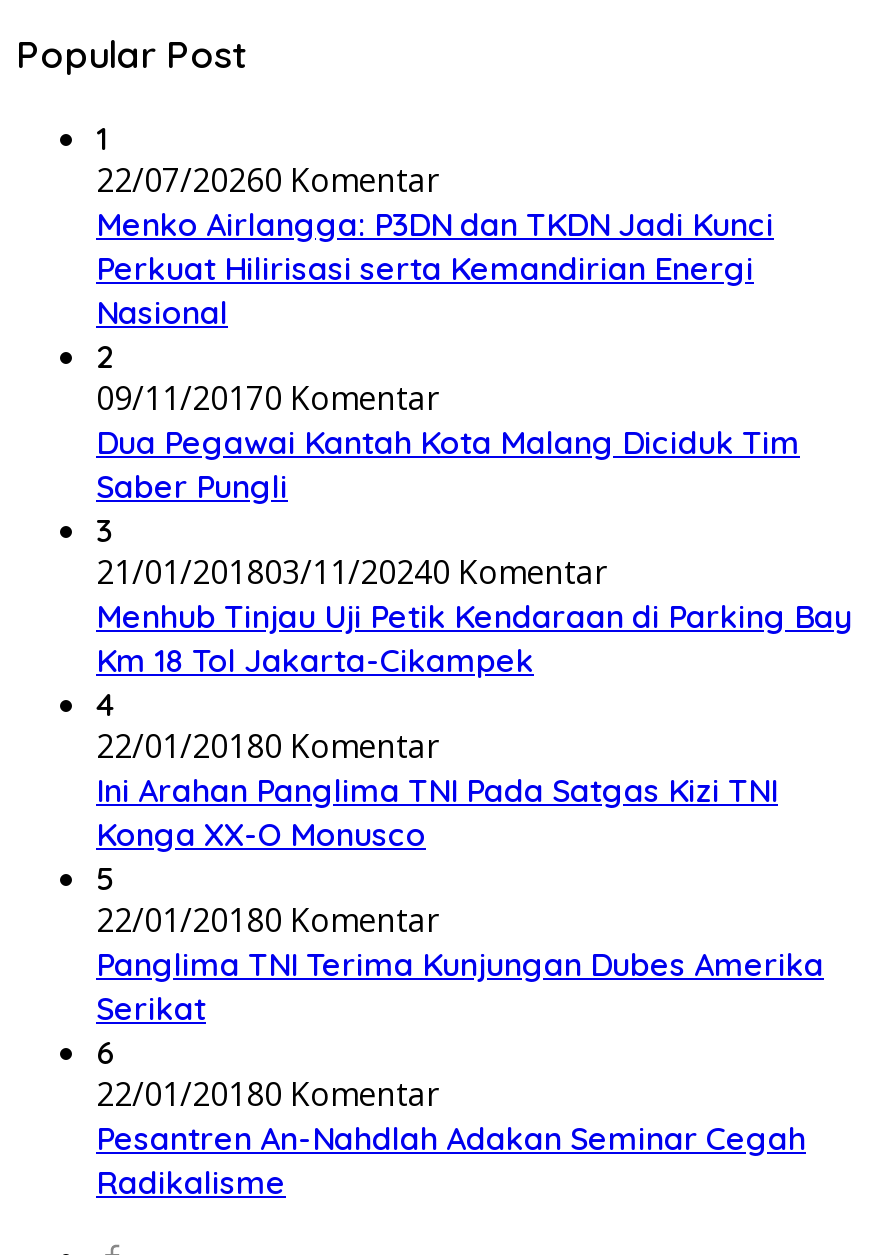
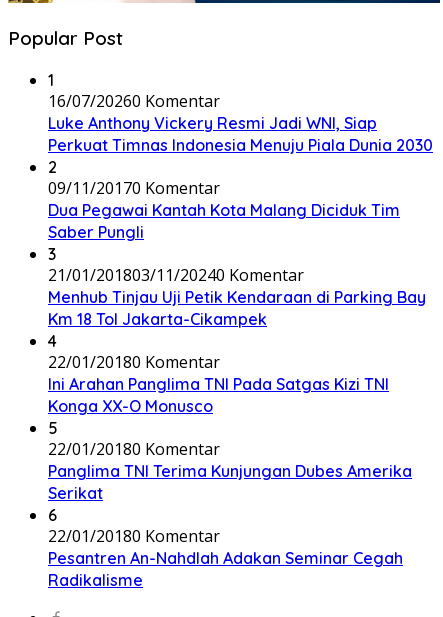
[96,157,774,331] 22/07/20260 Komentar | Menko Airlangga: P3DN dan TKDN Jadi Kunci | Perkuat Hilirisasi serta Kemandirian Energi | Nasional -> [48,90,433,155] 16/07/20260 Komentar | Luke Anthony Vickery Resmi Jadi WNI, Siap | Perkuat Timnas Indonesia Menuju Piala Dunia 2030

